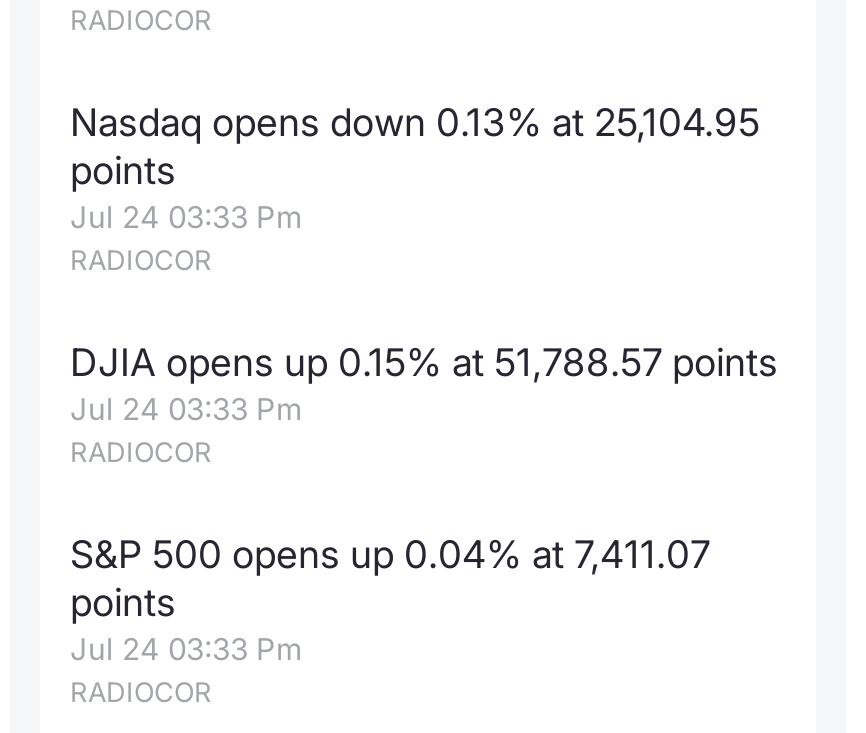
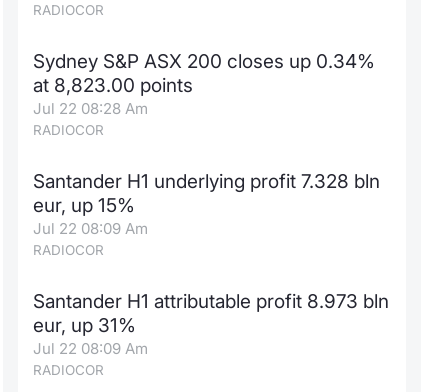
[70,100,760,236] Nasdaq opens down 0.13% at 25,104.95 | points | Jul 24 03:33 Pm -> [33,50,375,118] Sydney S&P ASX 200 closes up 0.34% | at 8,823.00 points | Jul 22 08:28 Am
[70,340,778,428] DJIA opens up 0.15% at 51,788.57 points | Jul 24 03:33 Pm -> [33,170,380,238] Santander H1 underlying profit 7.328 bln | eur, up 15% | Jul 22 08:09 Am
[70,532,710,668] S&P 500 opens up 0.04% at 7,411.07 | points | Jul 24 03:33 Pm -> [33,290,389,358] Santander H1 attributable profit 8.973 bln | eur, up 31% | Jul 22 08:09 Am

